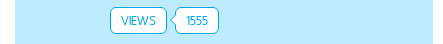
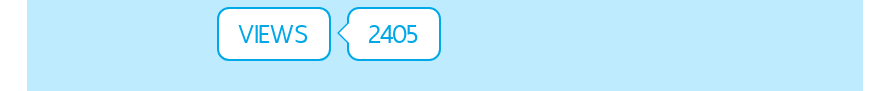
[121,8,208,30] VIEWS 1555 -> [238,10,418,54] VIEWS 2405

